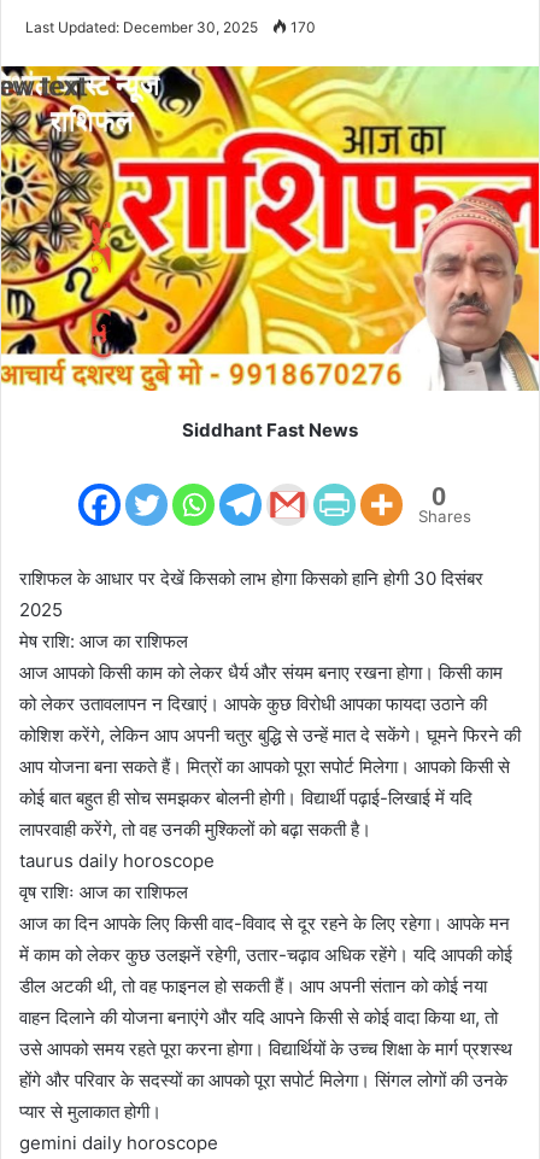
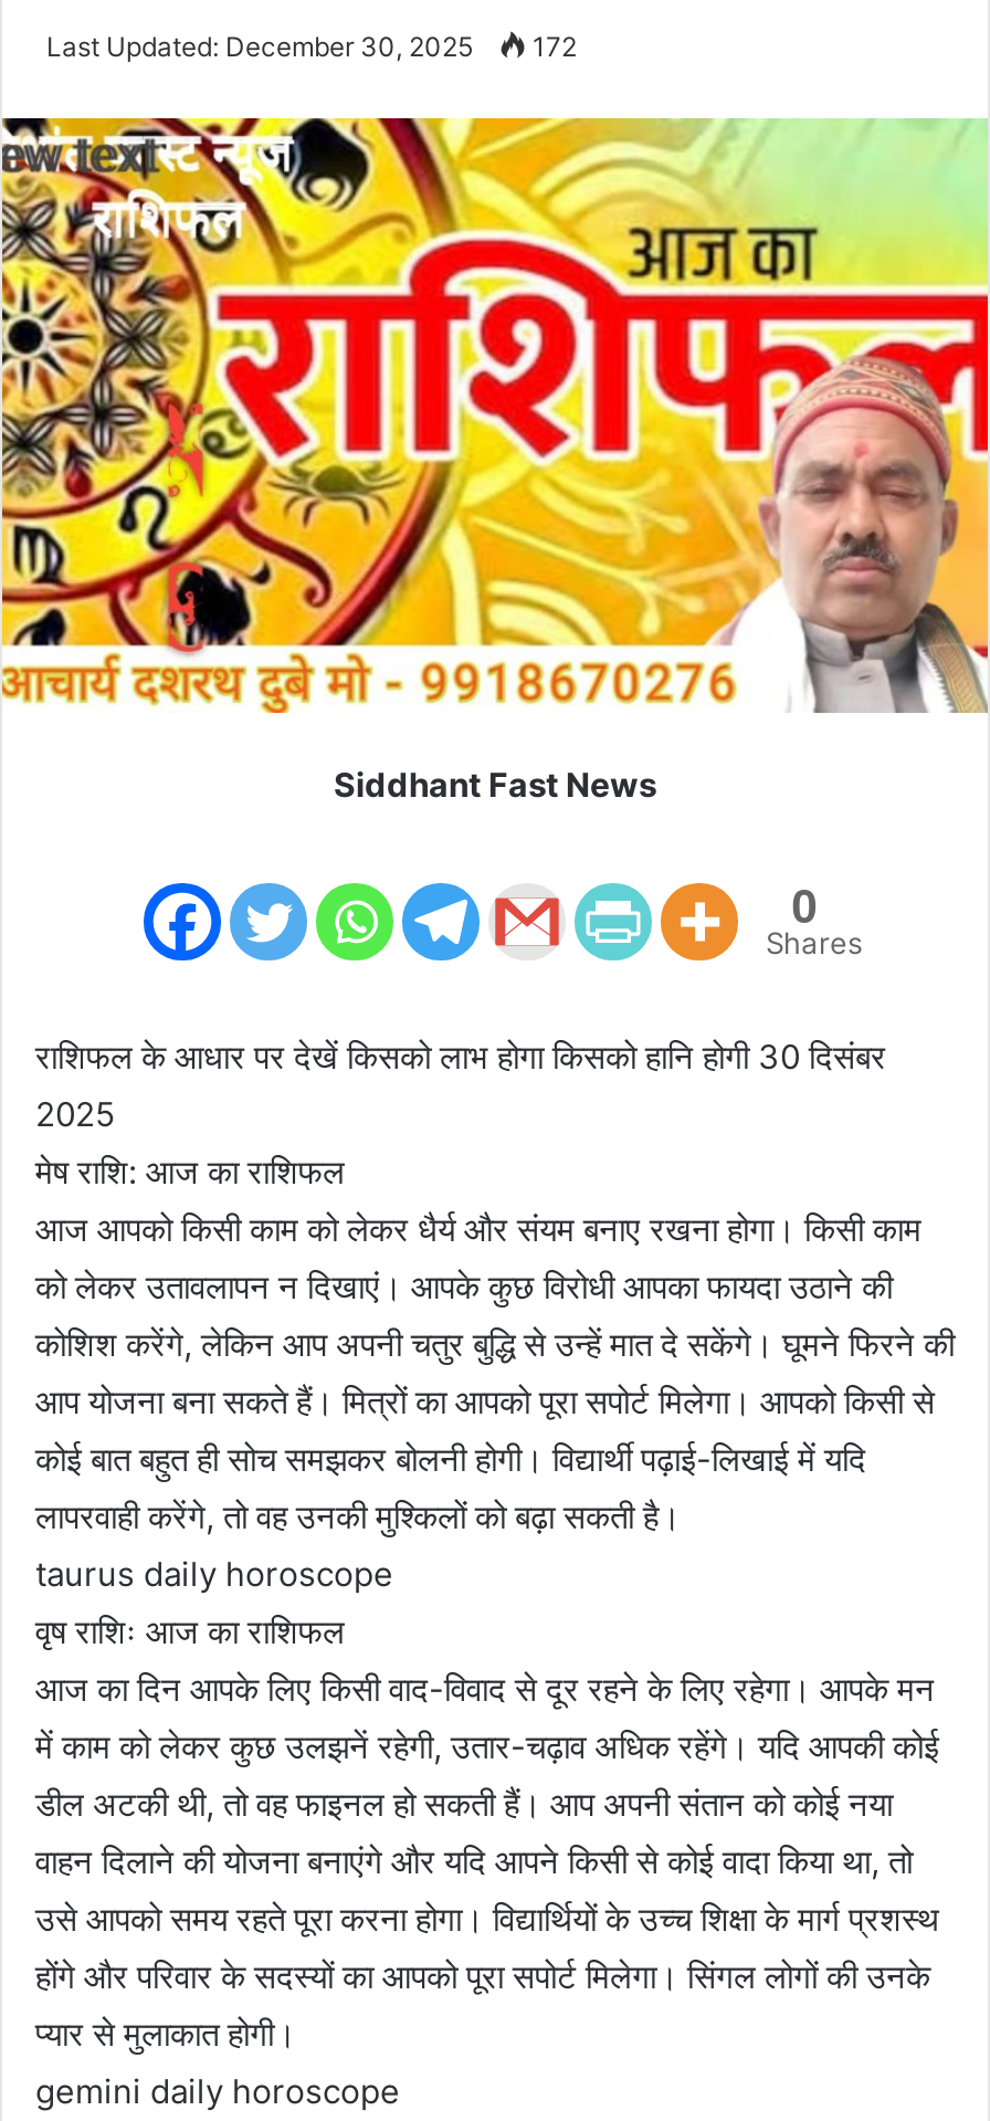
[25,18,316,36] Last Updated: December 30, 2025 170 -> [46,30,577,63] Last Updated: December 30, 2025 172

